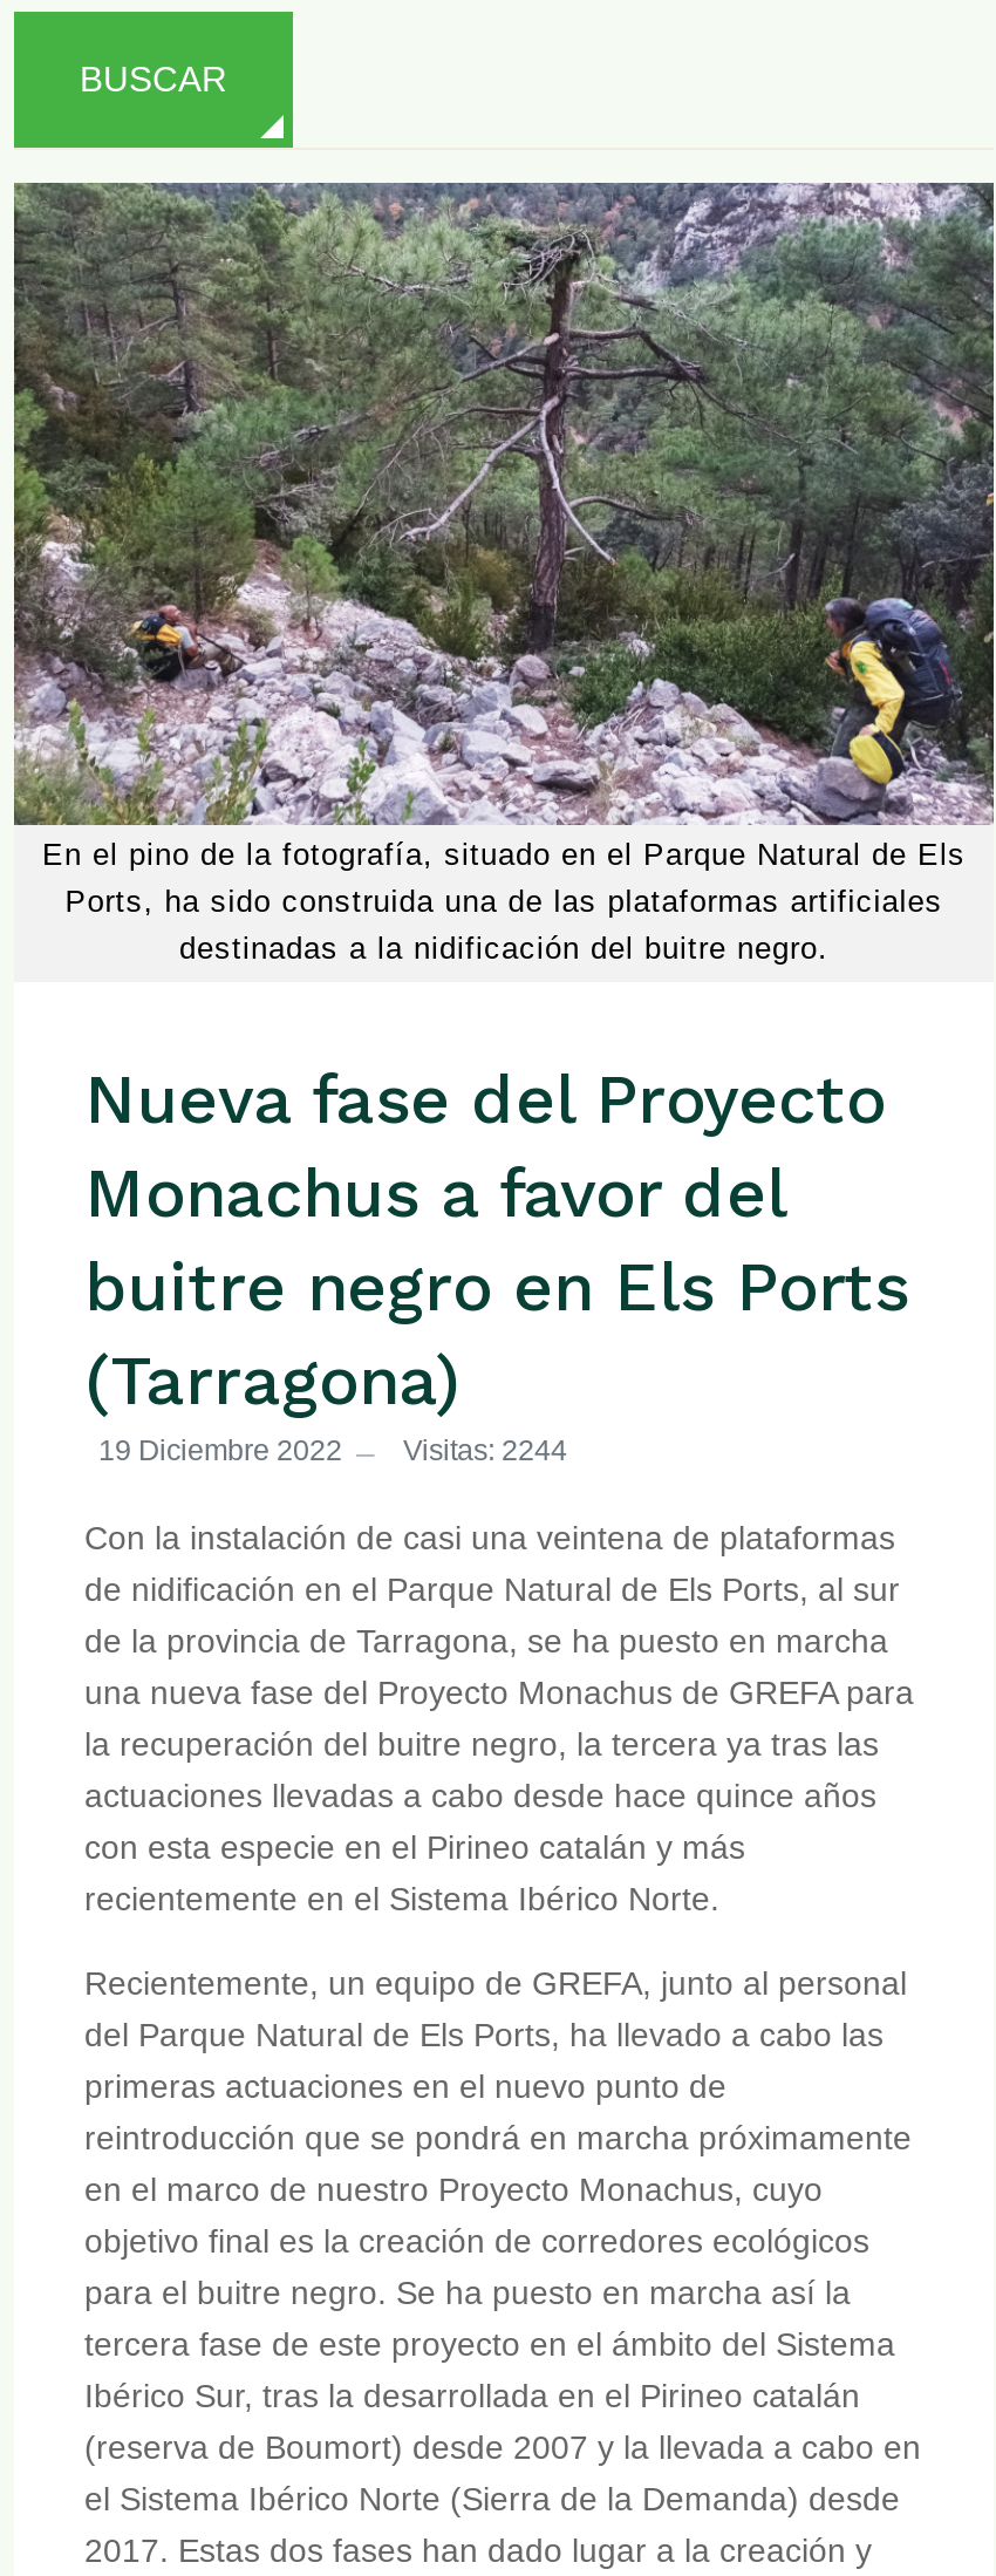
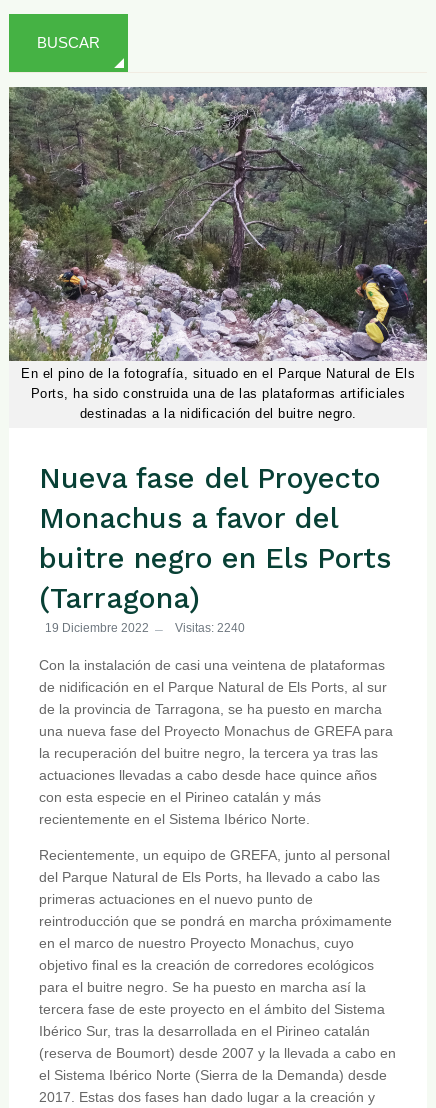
[98,1435,567,1468] 19 Diciembre 2022 Visitas: 2244 -> [45,621,245,635] 19 Diciembre 2022 Visitas: 2240

